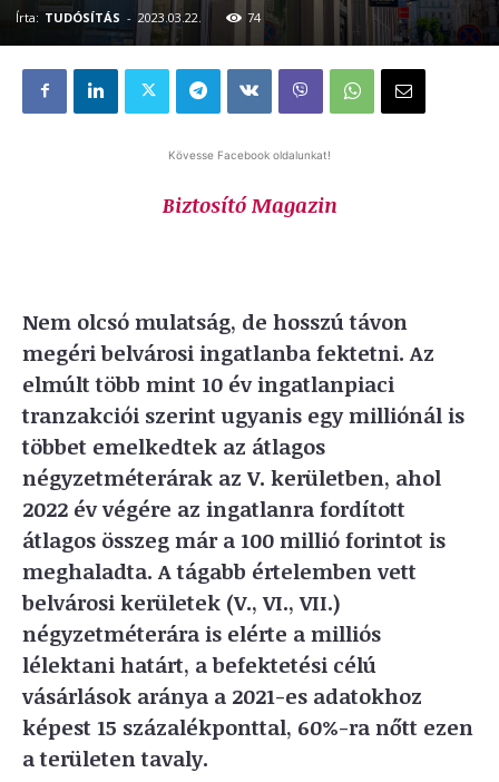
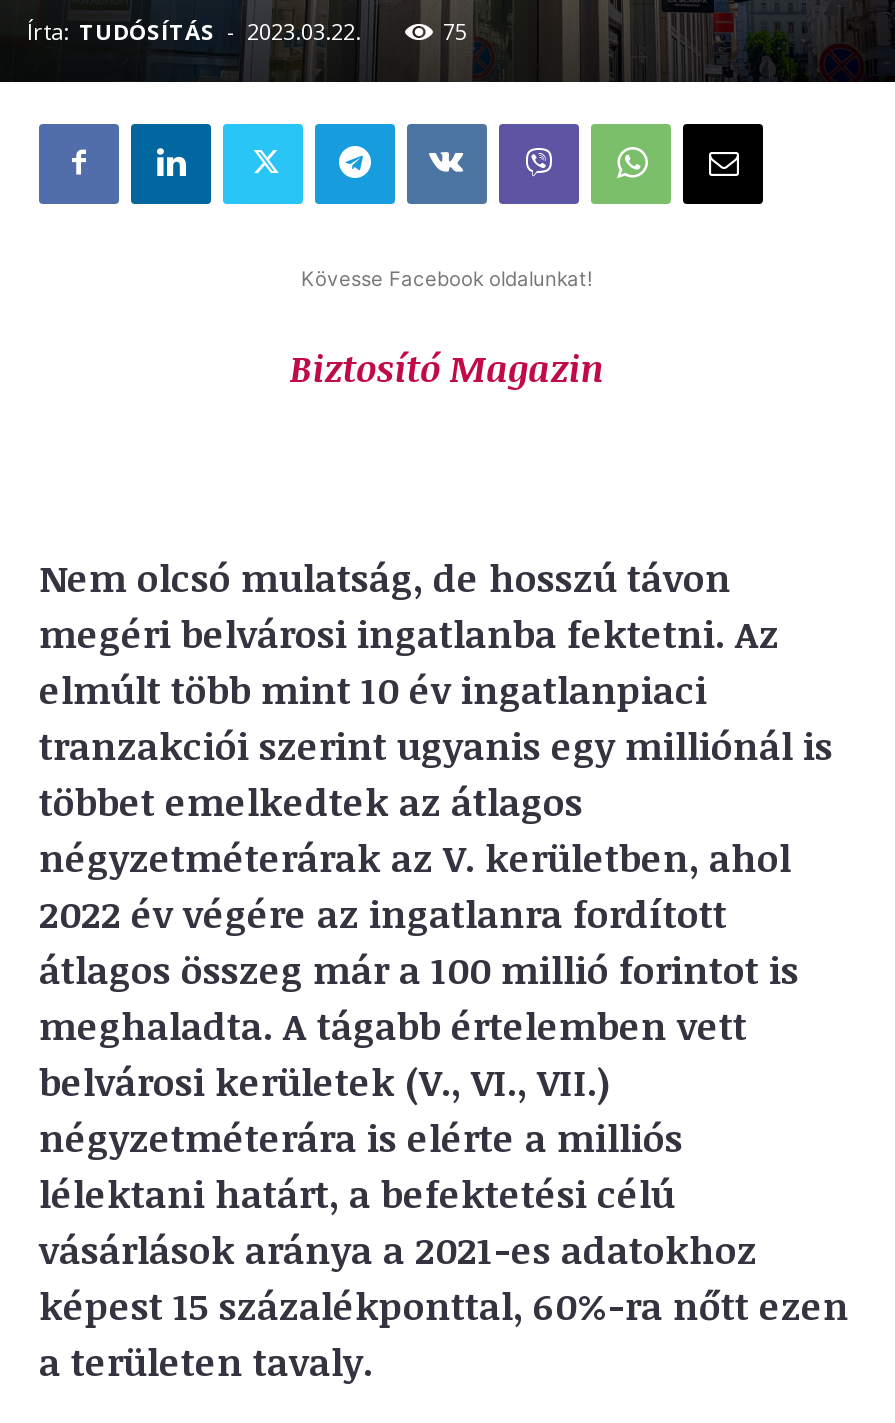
[247,9,261,25] 74 -> [443,15,467,45] 75

